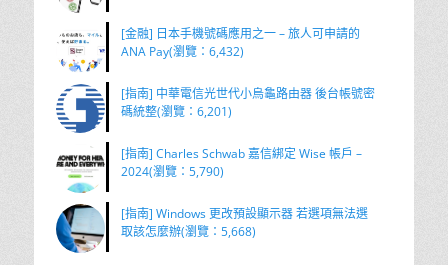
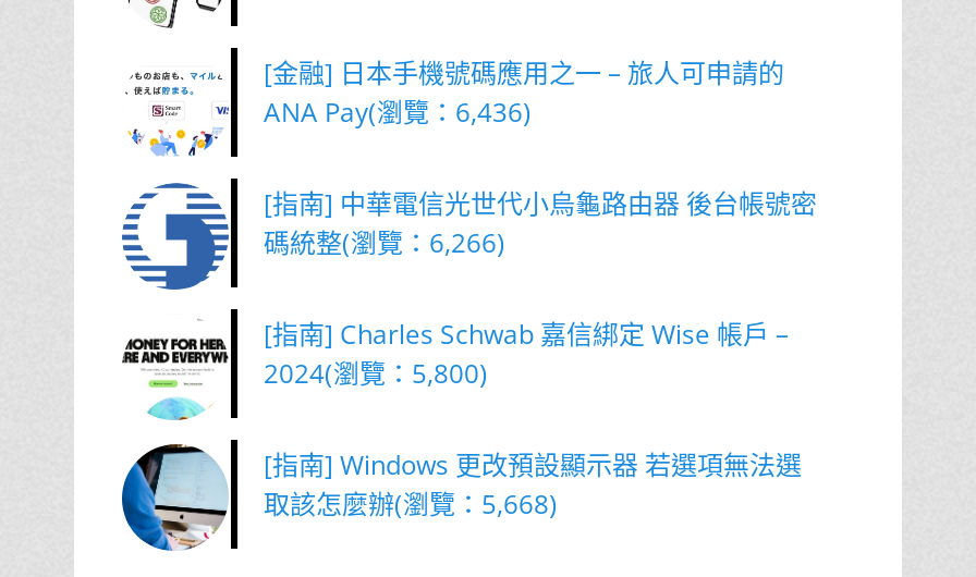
[121,43,244,60] ANA Pay(瀏覽：6,432) -> [264,94,532,131] ANA Pay(瀏覽：6,436)
[121,103,232,120] 碼統整(瀏覽：6,201) -> [264,224,505,261] 碼統整(瀏覽：6,266)
[121,163,224,180] 2024(瀏覽：5,790) -> [264,355,488,392] 2024(瀏覽：5,800)

